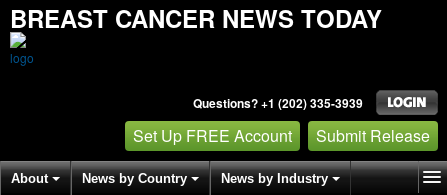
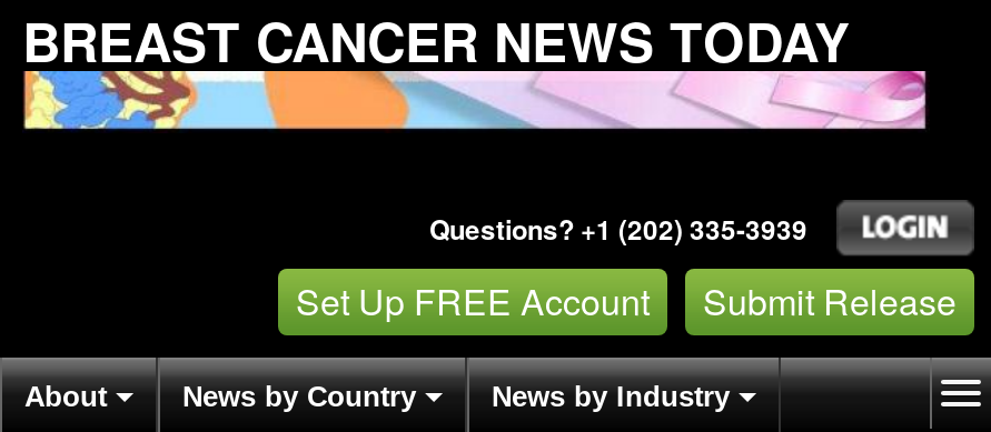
none -> [22,69,928,144] [image]

